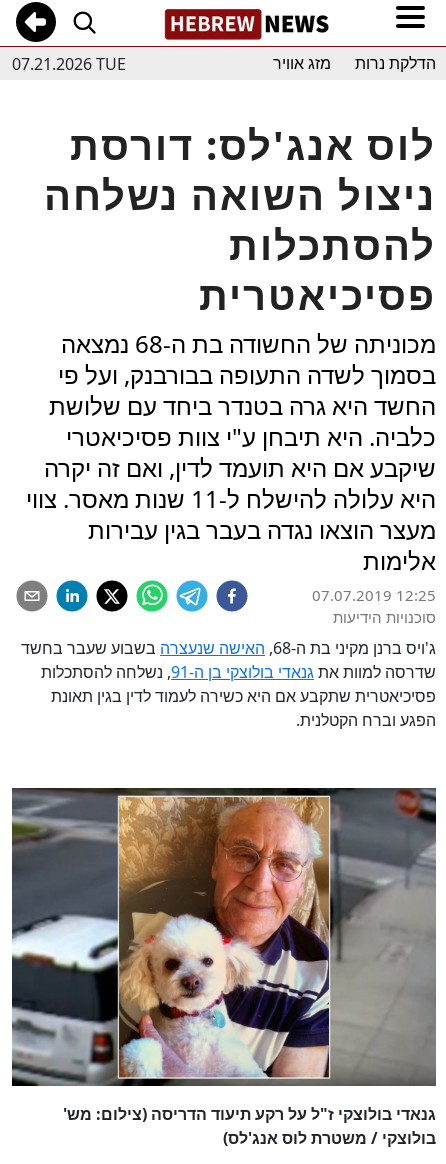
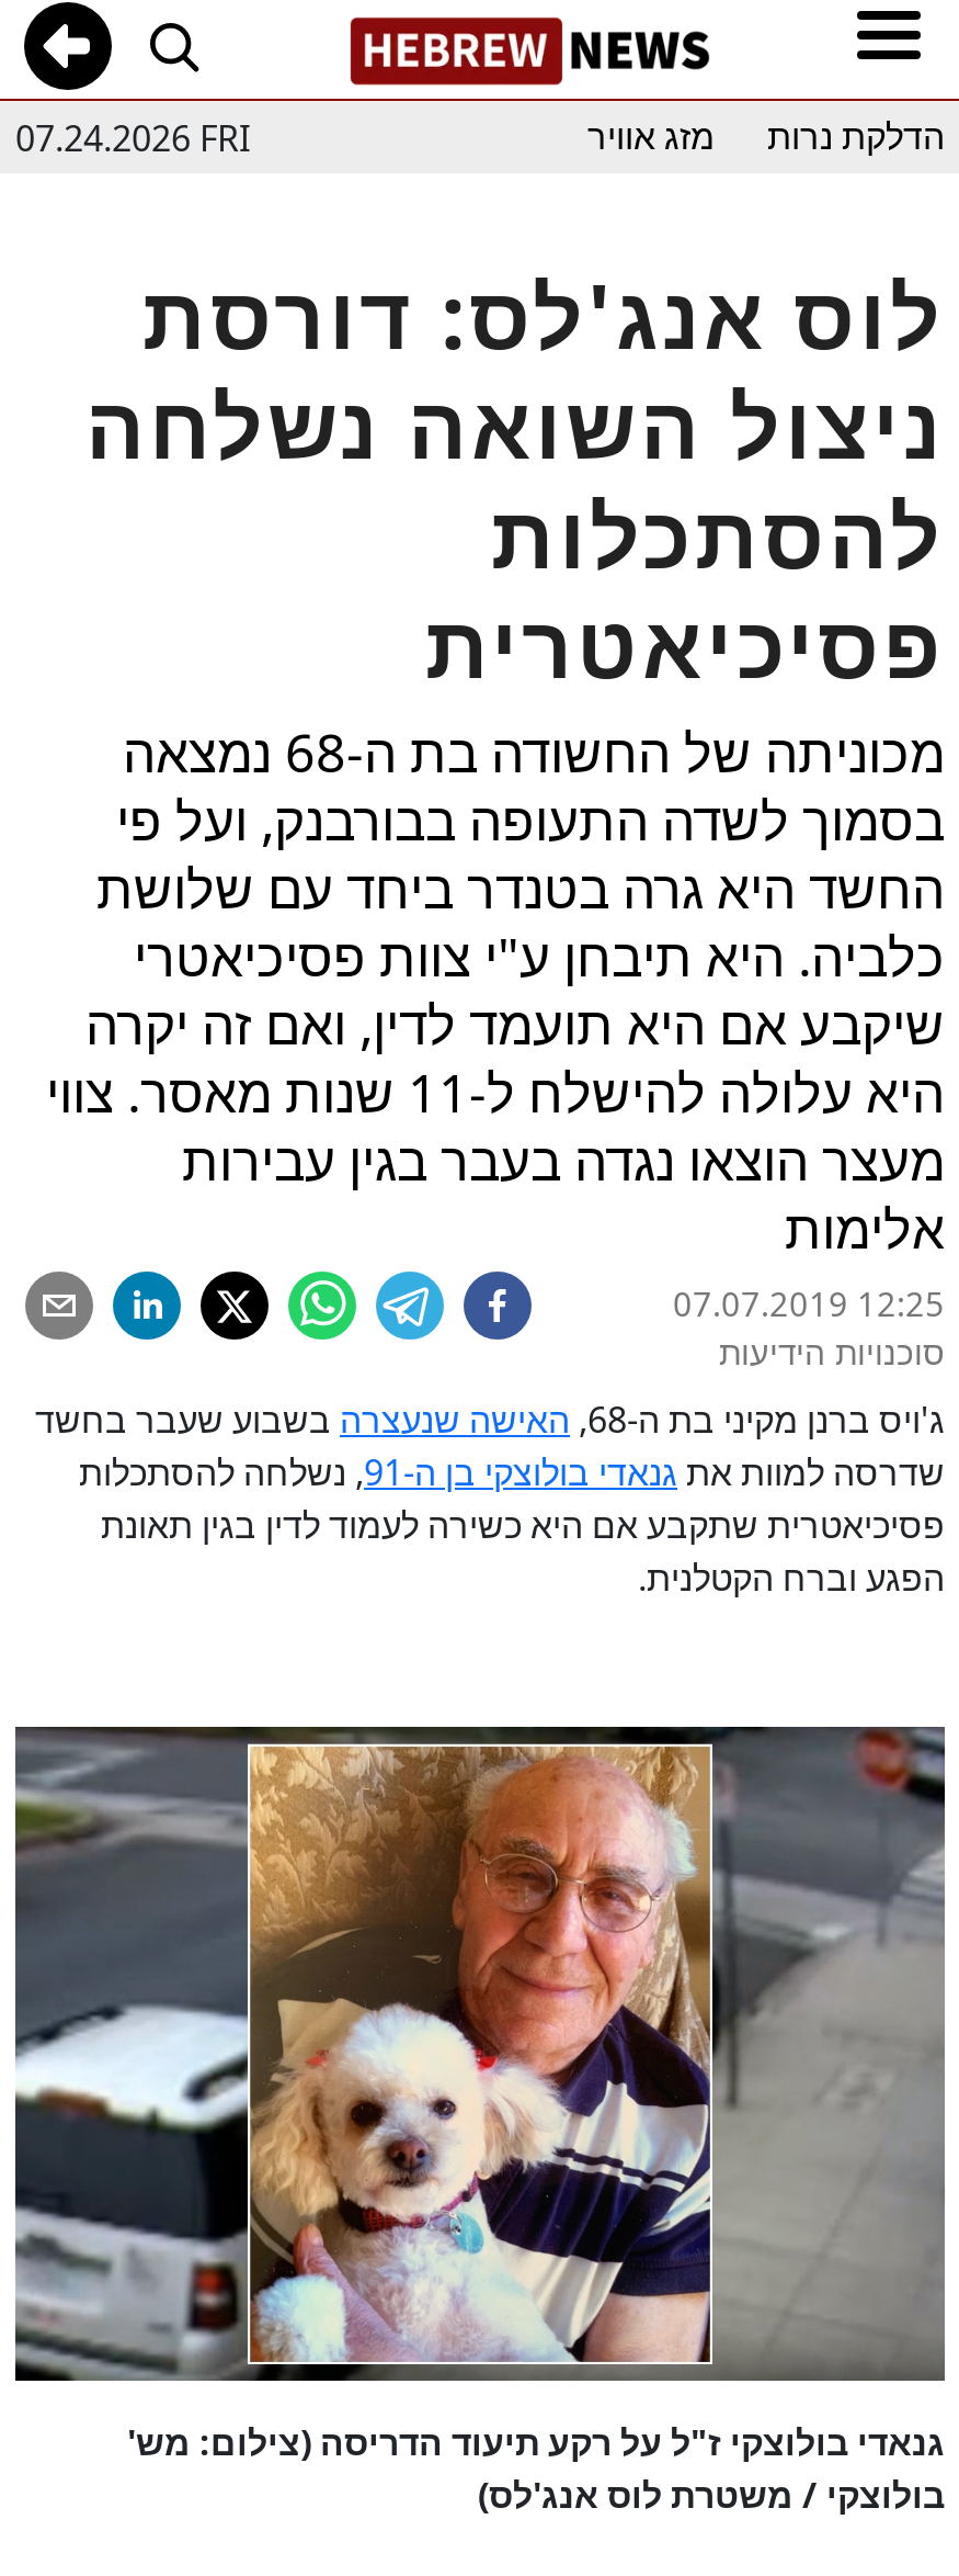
[12,52,126,74] 07.21.2026 TUE -> [15,113,250,161] 07.24.2026 FRI

